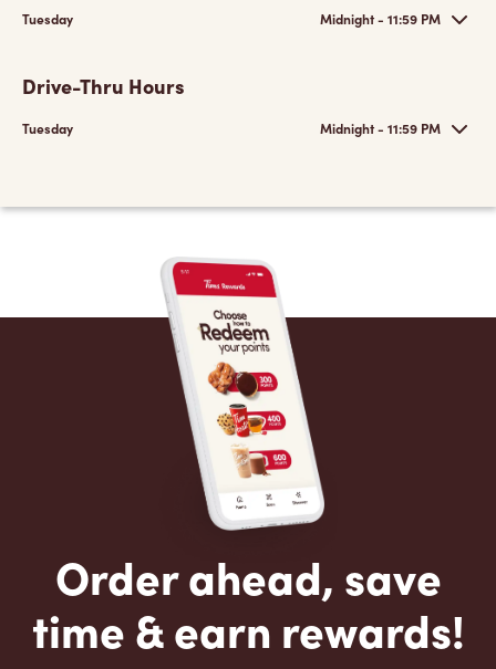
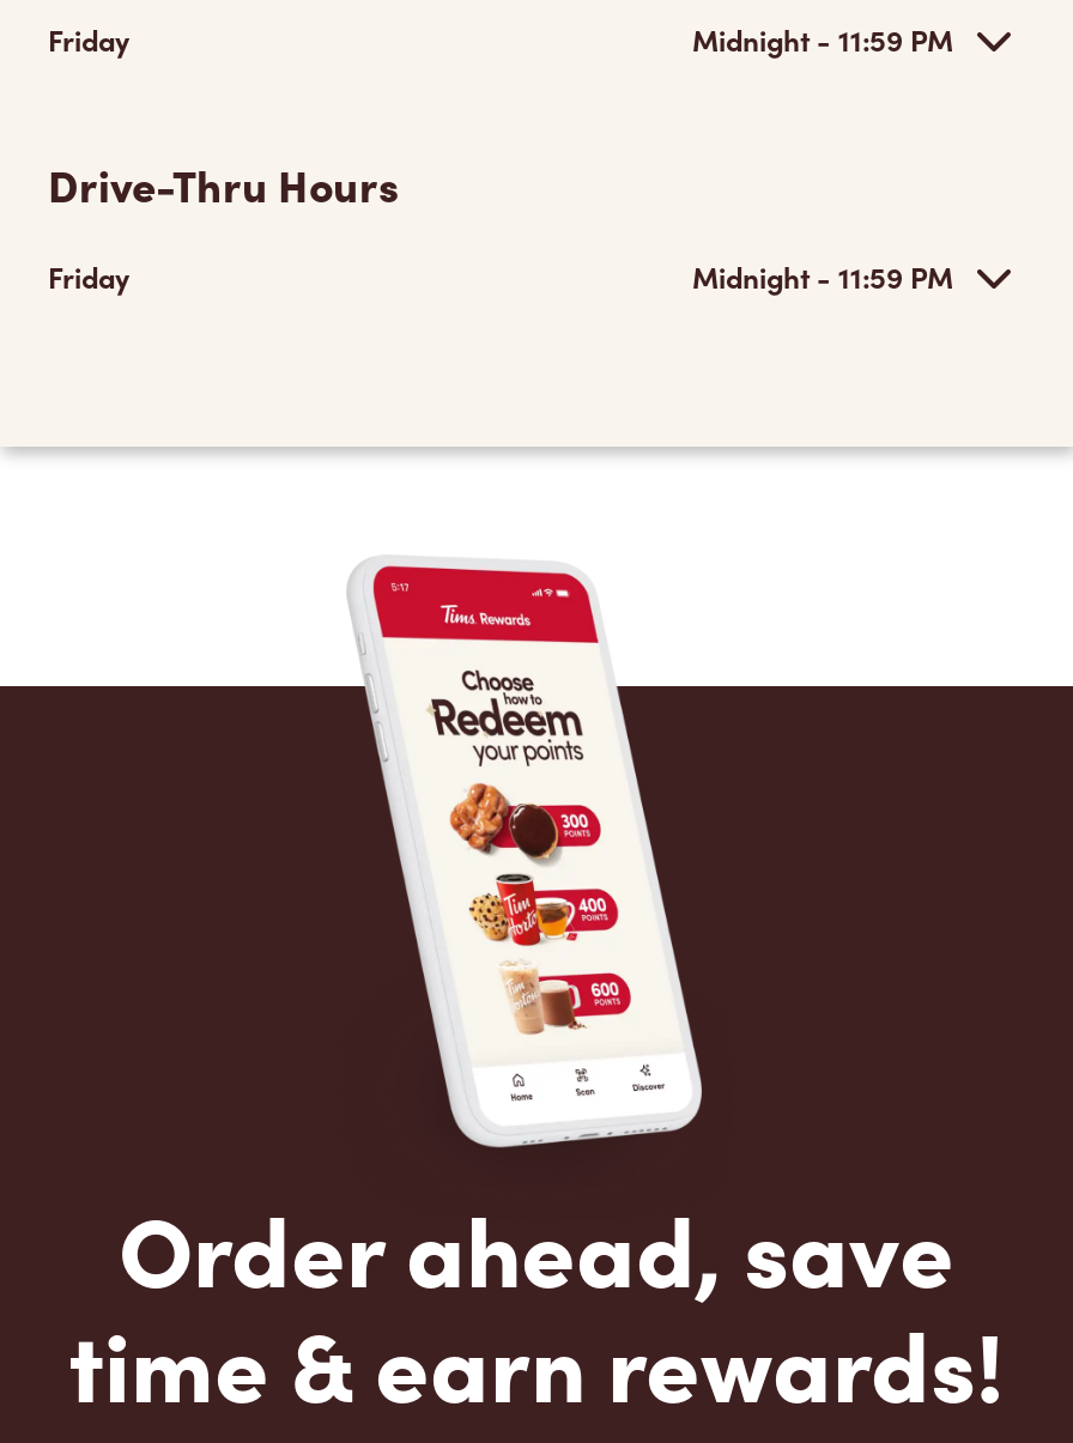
[22,10,73,28] Tuesday -> [48,20,129,59] Friday
[22,119,73,137] Tuesday -> [48,257,129,296] Friday

